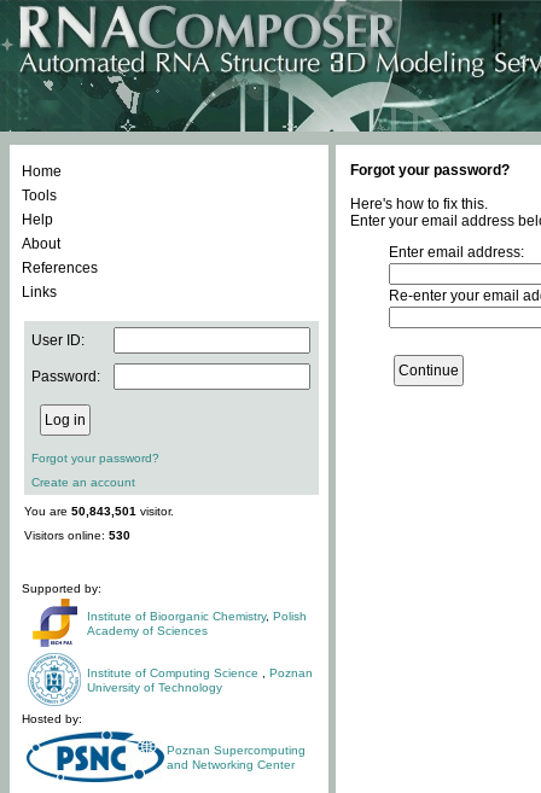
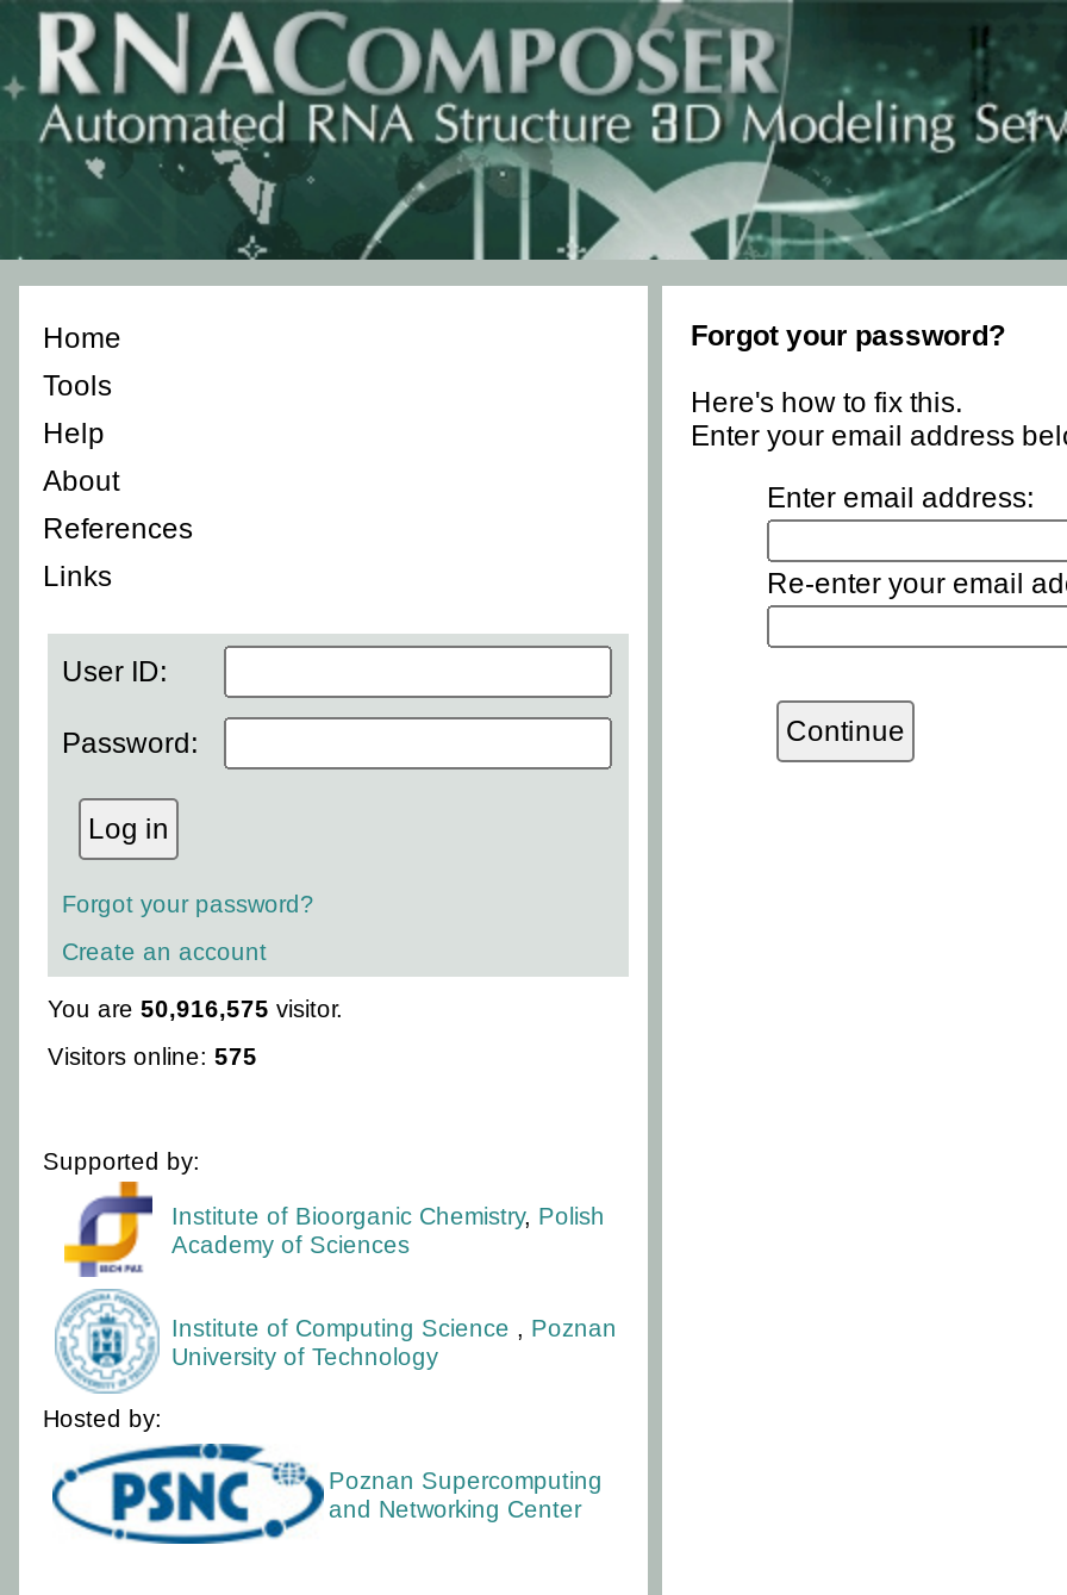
[24,505,174,518] You are 50,843,501 visitor. -> [48,996,343,1022] You are 50,916,575 visitor.
[24,529,130,542] Visitors online: 530 -> [48,1043,257,1070] Visitors online: 575

